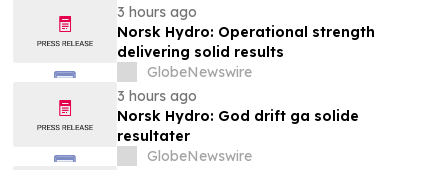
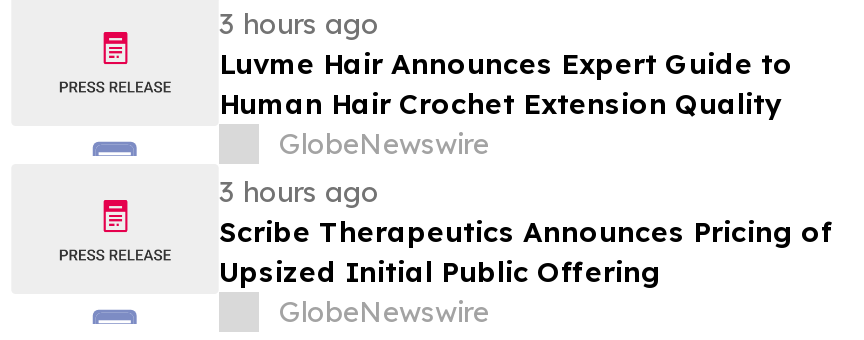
[117,23,375,61] Norsk Hydro: Operational strength | delivering solid results -> [219,46,793,122] Luvme Hair Announces Expert Guide to | Human Hair Crochet Extension Quality
[117,107,359,145] Norsk Hydro: God drift ga solide | resultater -> [219,214,833,290] Scribe Therapeutics Announces Pricing of | Upsized Initial Public Offering

